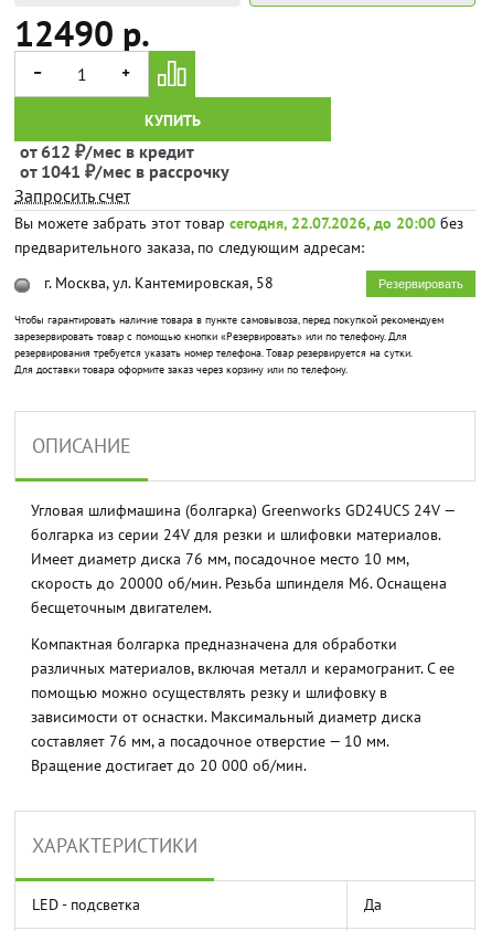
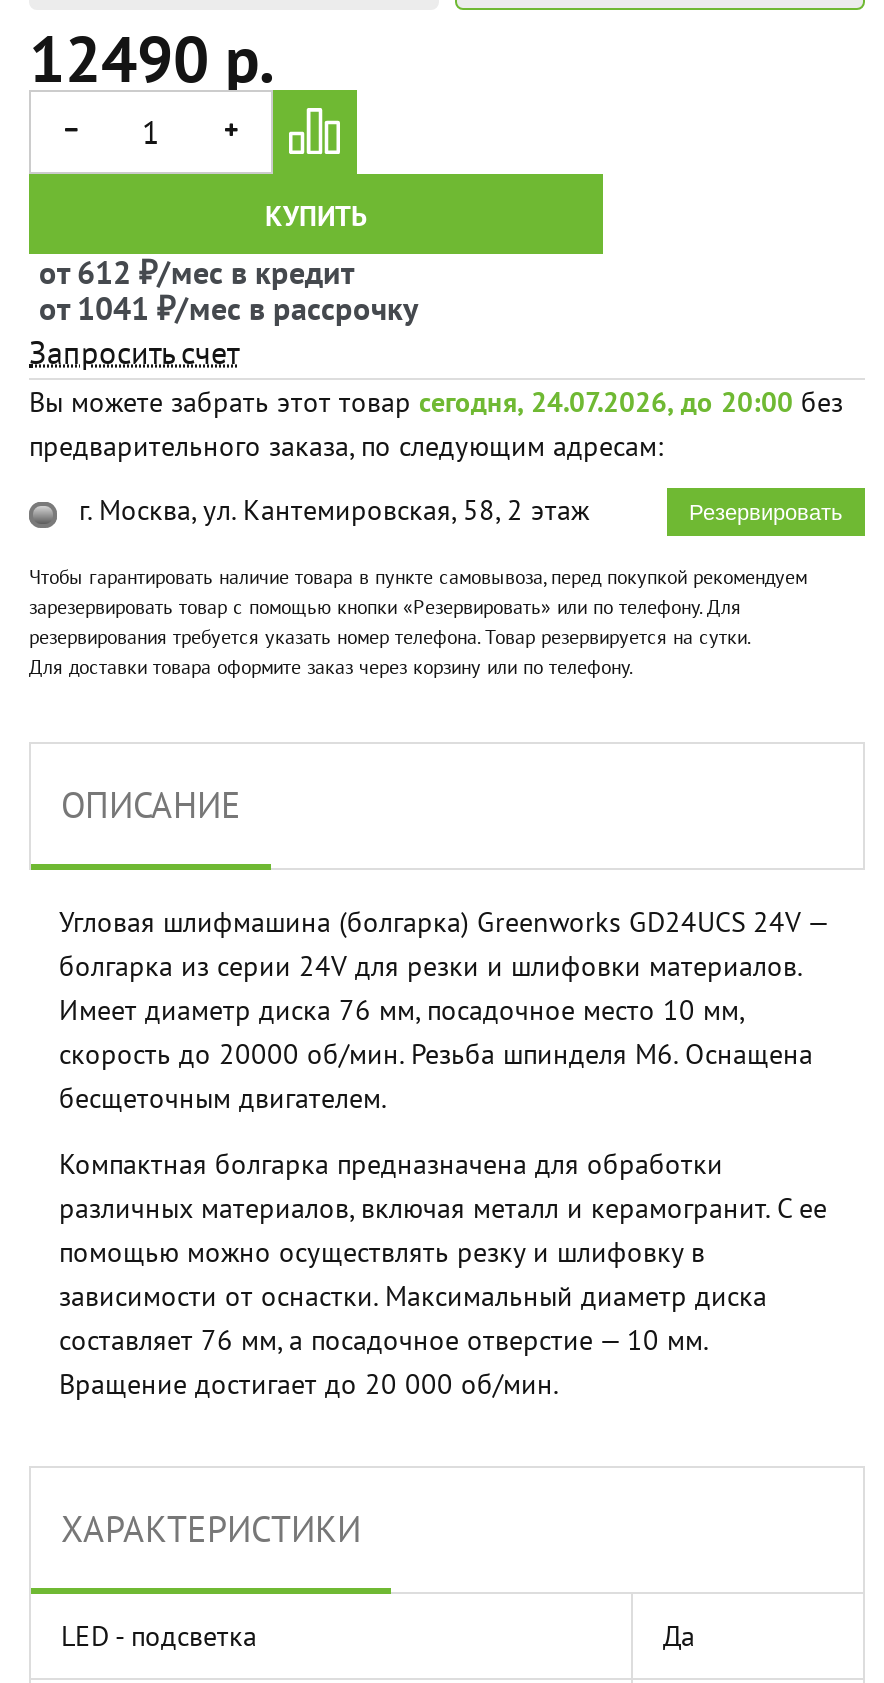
[14,213,463,233] Вы можете забрать этот товар сегодня, 22.07.2026, до 20:00 без -> [29,384,843,420] Вы можете забрать этот товар сегодня, 24.07.2026, до 20:00 без
[44,273,274,293] г. Москва, ул. Кантемировская, 58 -> [79,492,589,528] г. Москва, ул. Кантемировская, 58, 2 этаж

